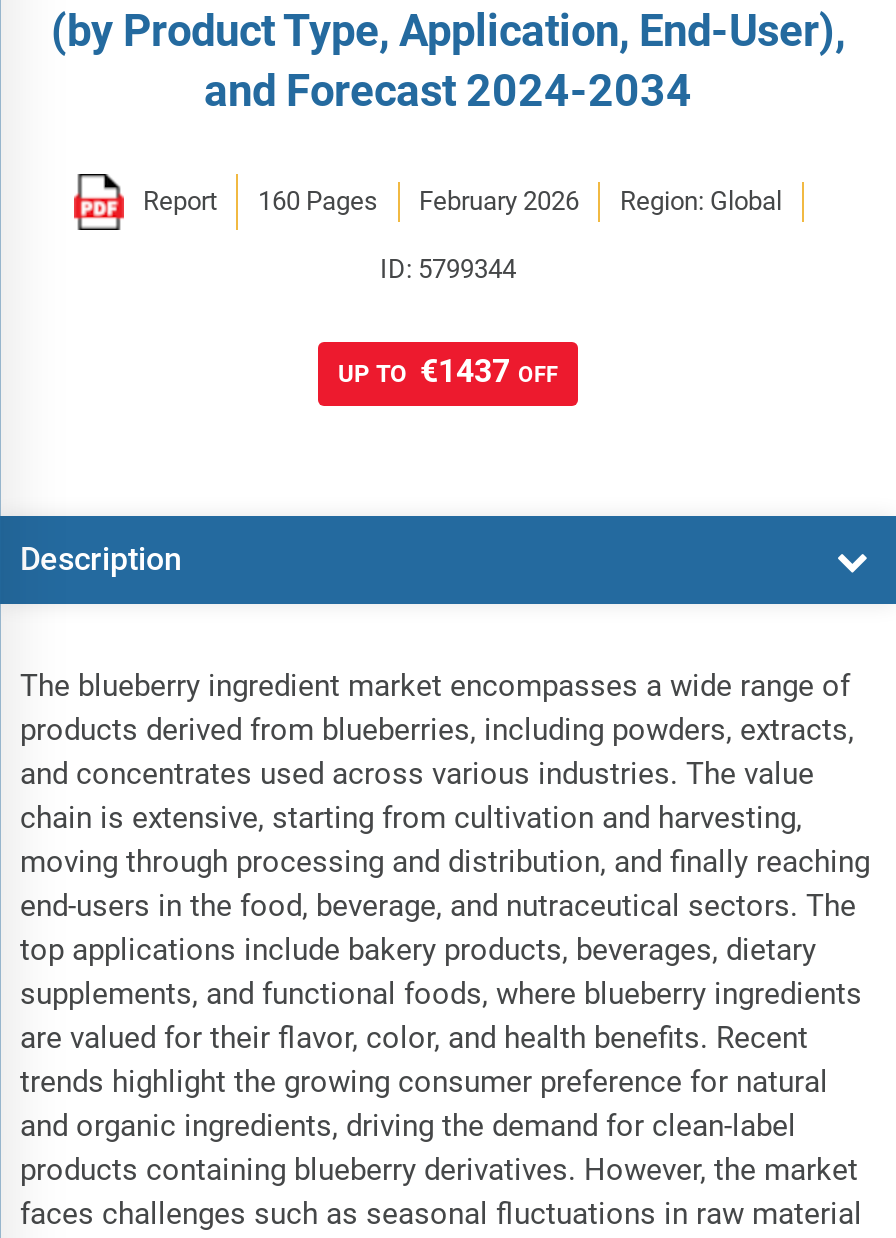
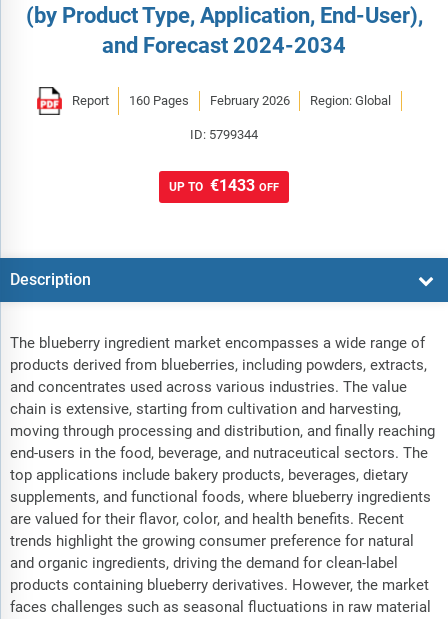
[338,351,558,389] UP TO €1437 OFF -> [169,176,279,195] UP TO €1433 OFF

